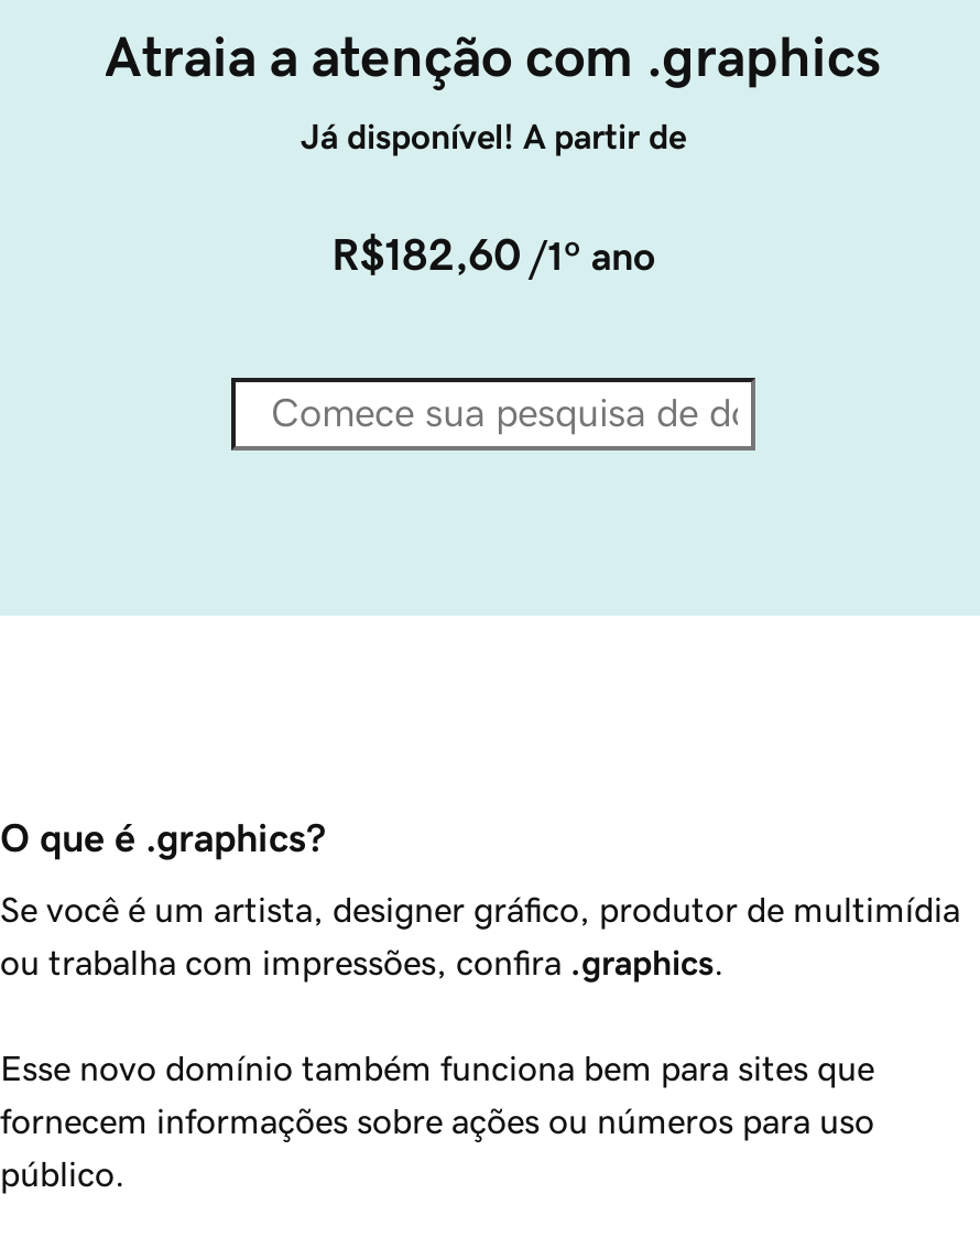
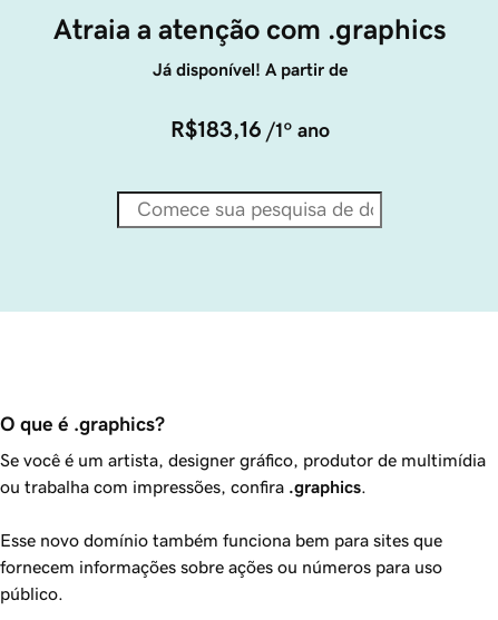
[331,232,655,276] R$182,60 /1º ano -> [170,118,329,140] R$183,16 /1º ano

